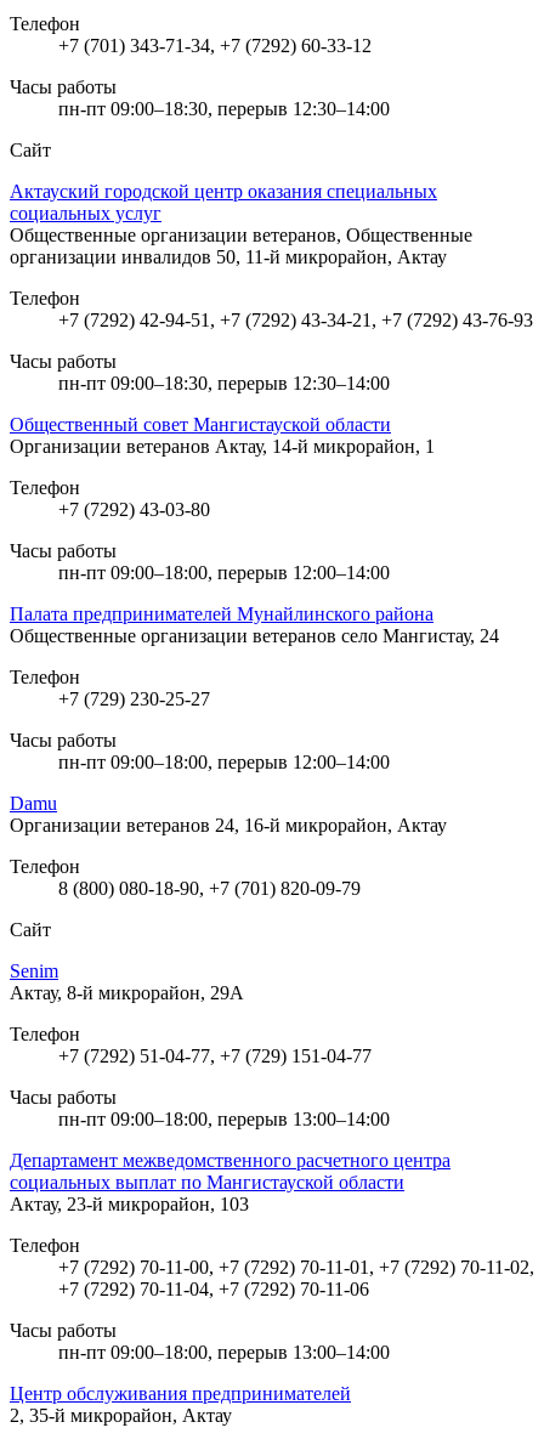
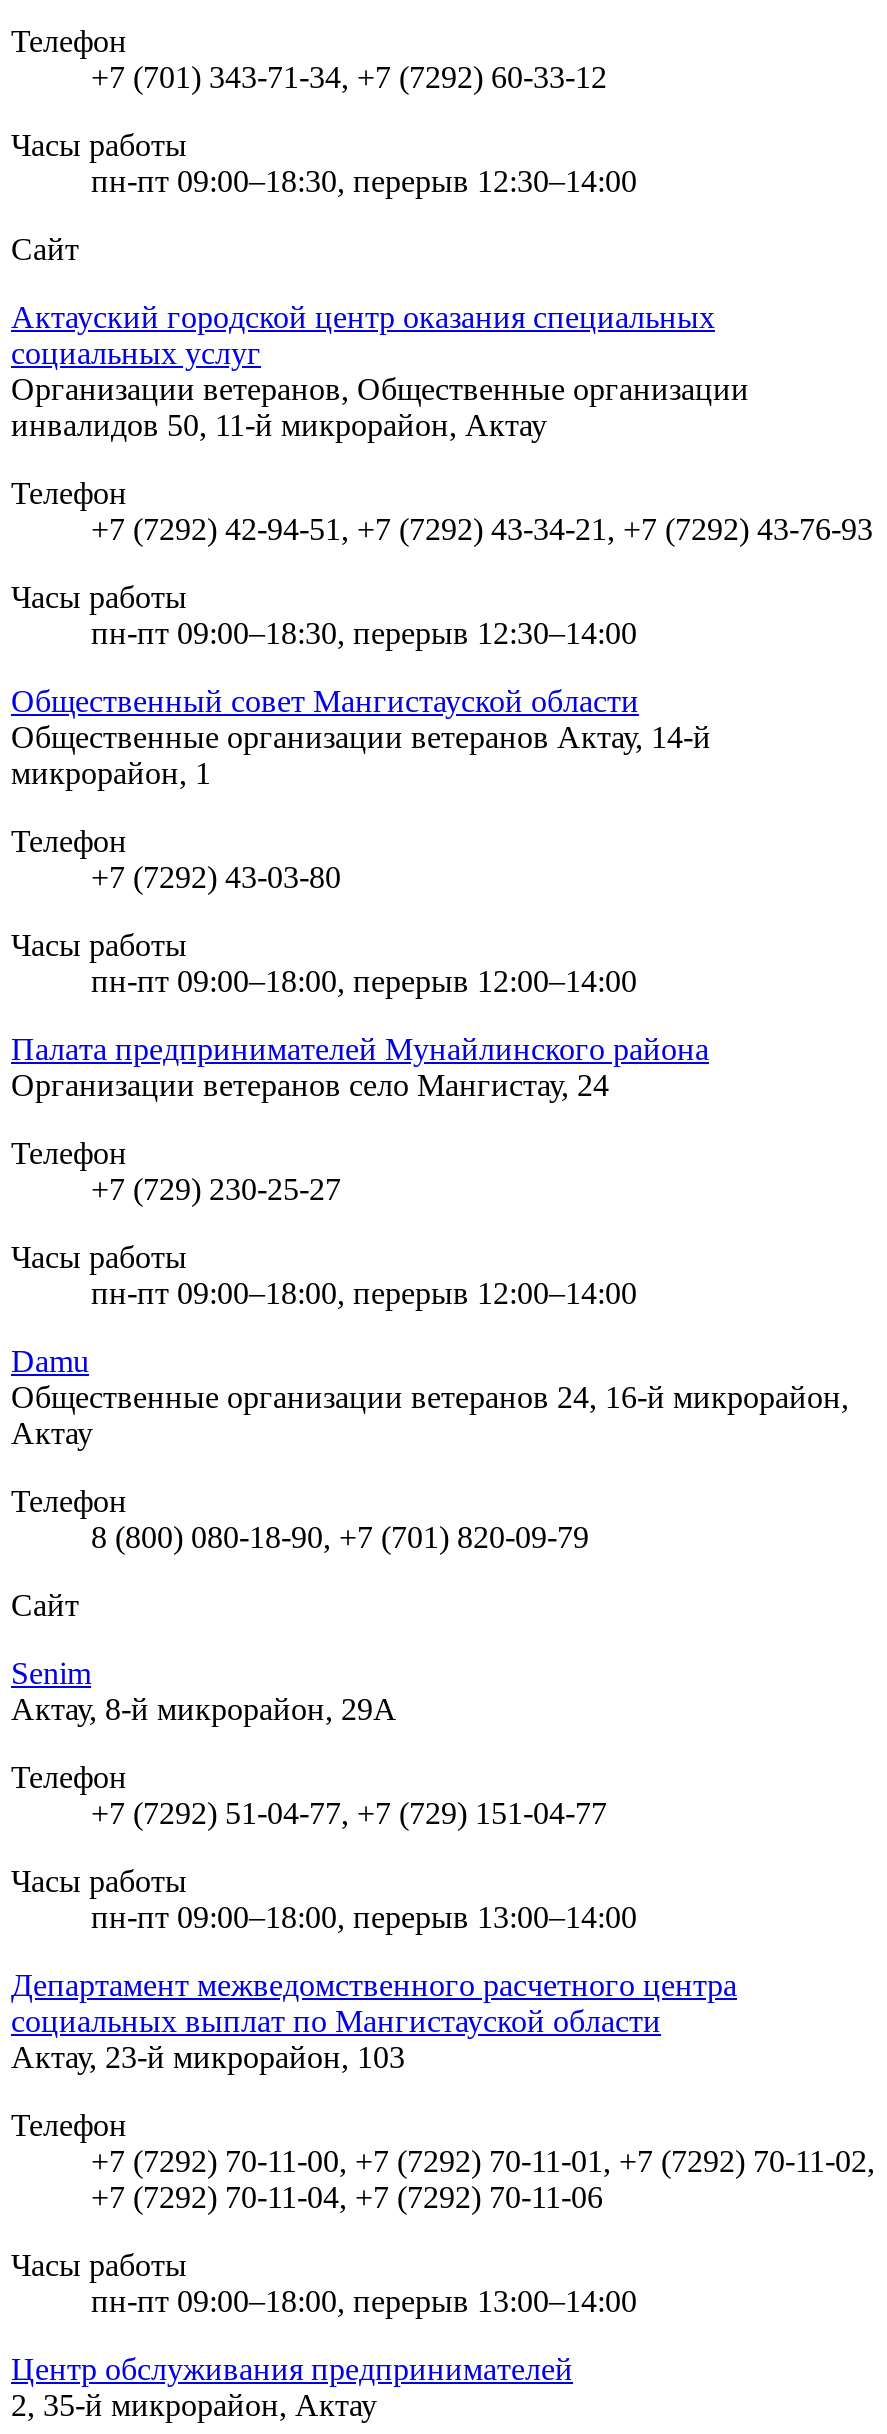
[10,225,472,267] Общественные организации ветеранов, Общественные | организации инвалидов 50, 11-й микрорайон, Актау -> [11,372,749,442] Организации ветеранов, Общественные организации | инвалидов 50, 11-й микрорайон, Актау
[10,436,435,456] Организации ветеранов Актау, 14-й микрорайон, 1 -> [11,720,711,790] Общественные организации ветеранов Актау, 14-й | микрорайон, 1
[10,625,499,646] Общественные организации ветеранов село Мангистау, 24 -> [11,1068,609,1102] Организации ветеранов село Мангистау, 24
[10,815,447,835] Организации ветеранов 24, 16-й микрорайон, Актау -> [11,1380,849,1450] Общественные организации ветеранов 24, 16-й микрорайон, | Актау

